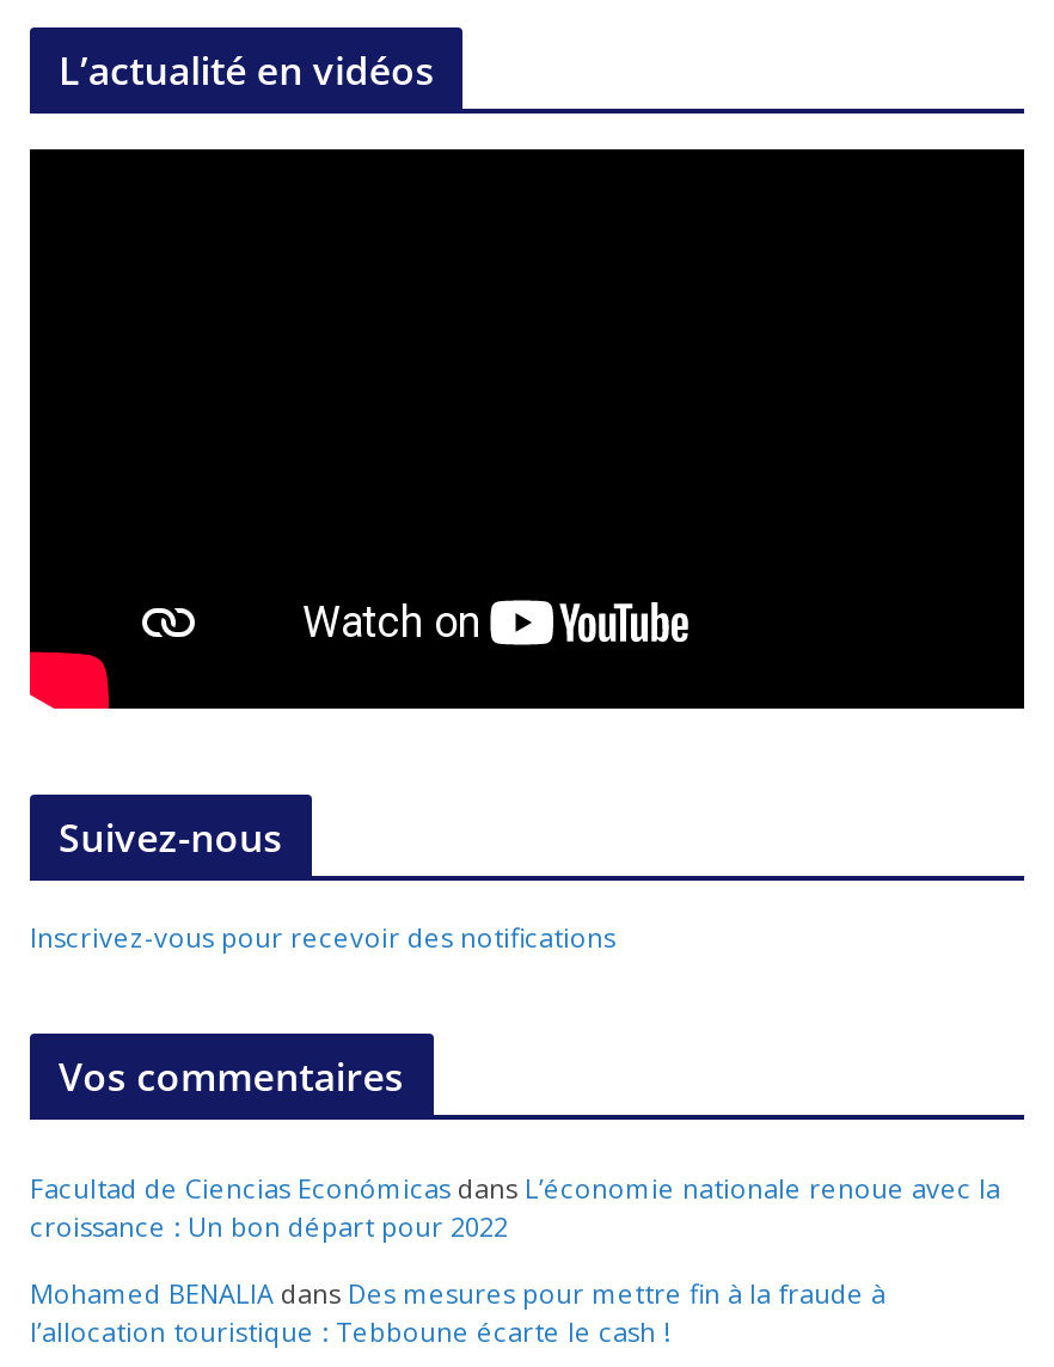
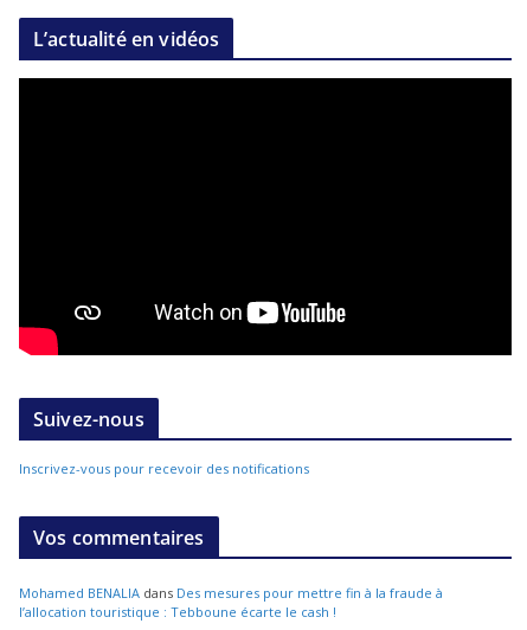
[30,1169,1000,1243] Facultad de Ciencias Económicas dans L’économie nationale renoue avec la | croissance : Un bon départ pour 2022 -> none

